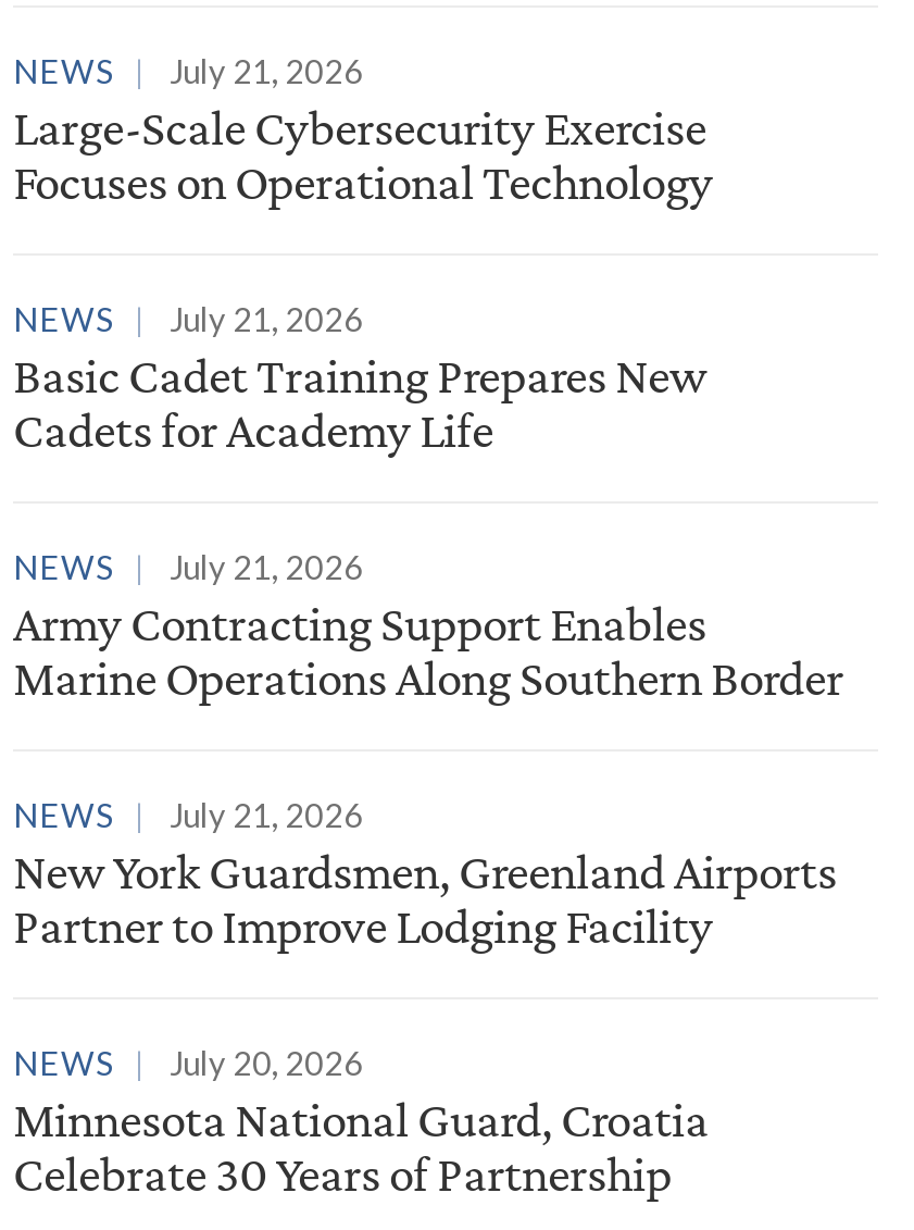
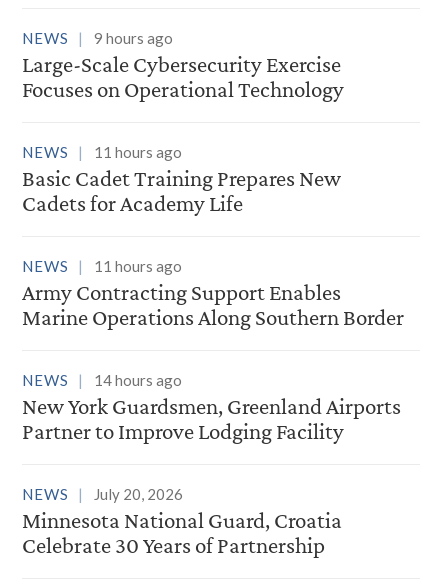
[13,52,363,91] NEWS July 21, 2026 -> [22,29,173,47] NEWS 9 hours ago
[13,300,363,339] NEWS July 21, 2026 -> [22,143,182,161] NEWS 11 hours ago
[13,547,363,587] NEWS July 21, 2026 -> [22,257,182,275] NEWS 11 hours ago
[13,795,363,835] NEWS July 21, 2026 -> [22,371,182,389] NEWS 14 hours ago

